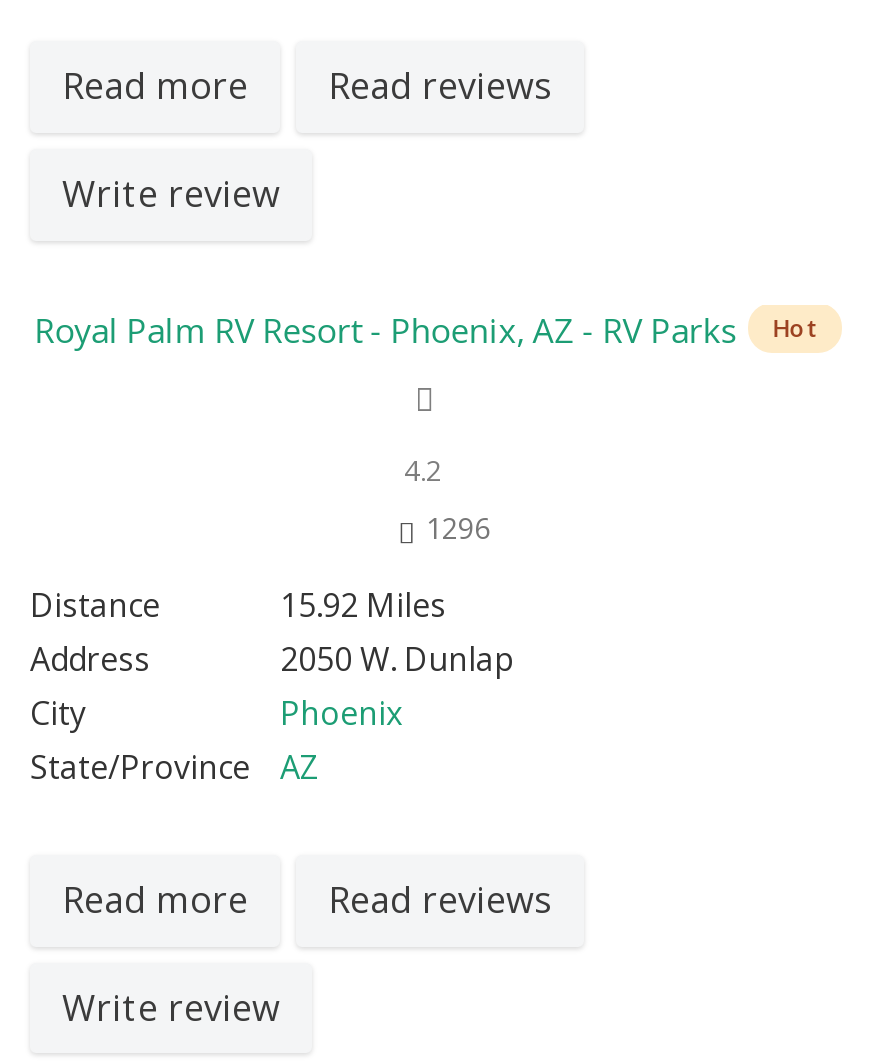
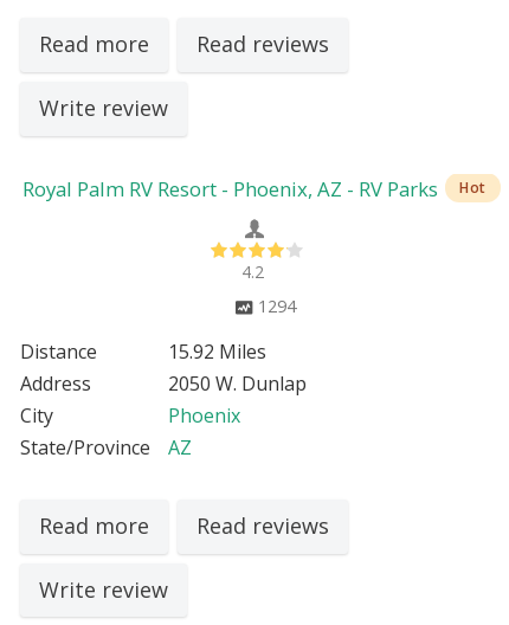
none -> [210,218,302,259] [image]
[426,508,490,546] 1296 -> [257,294,295,317] 1294

